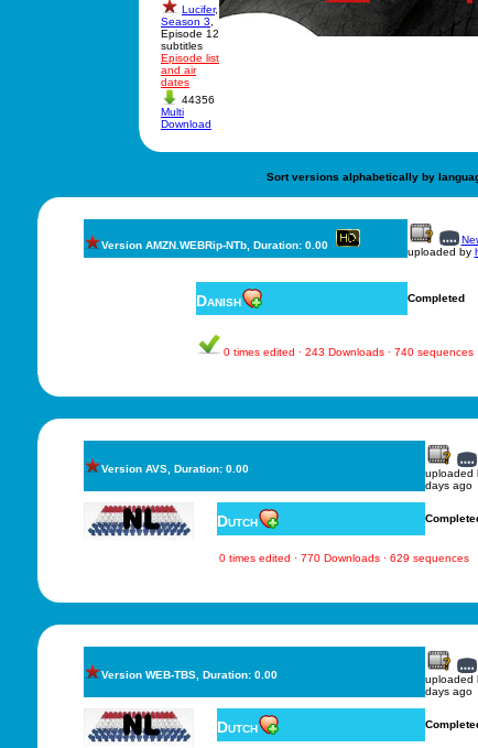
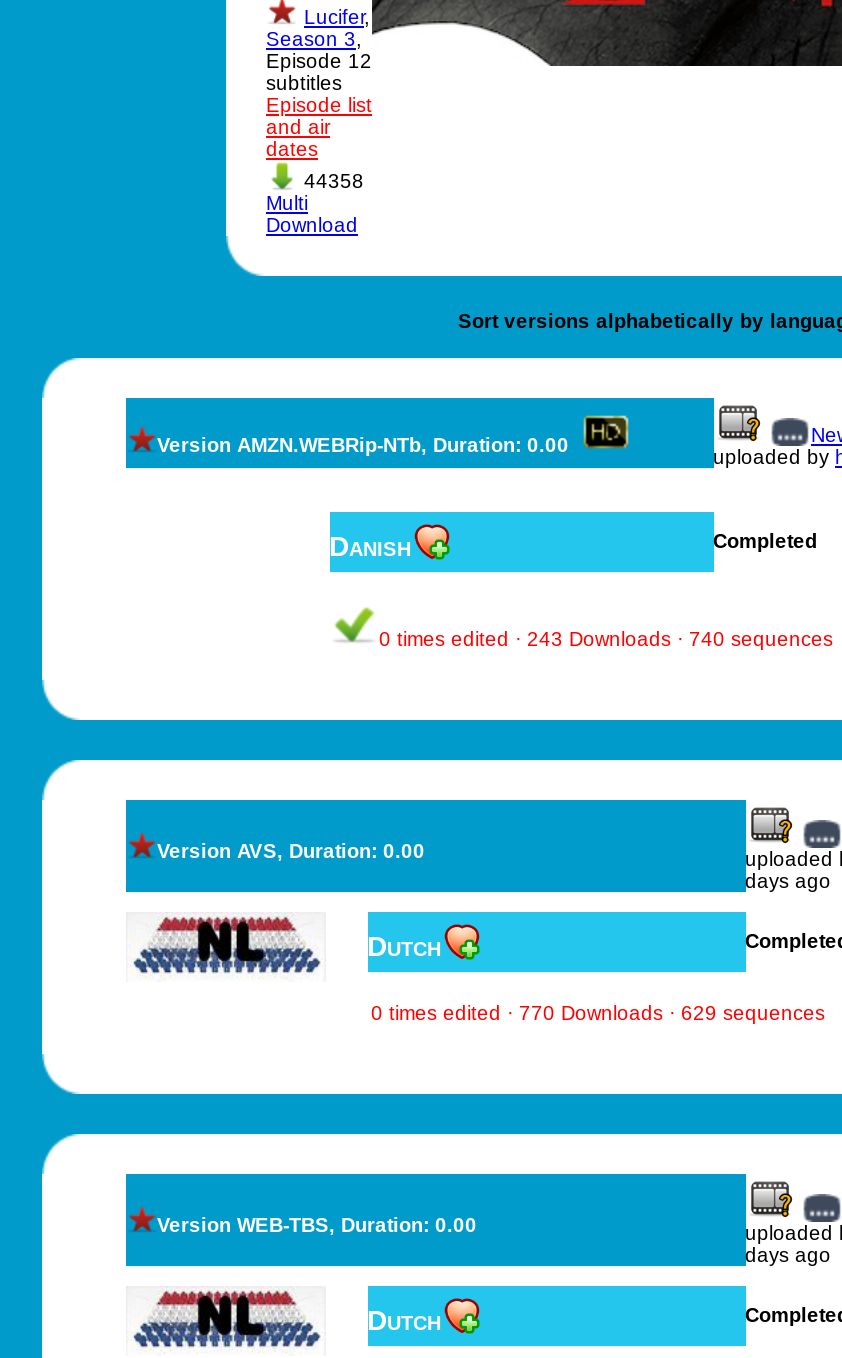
[178,94,215,106] 44356 -> [298,170,364,192] 44358

